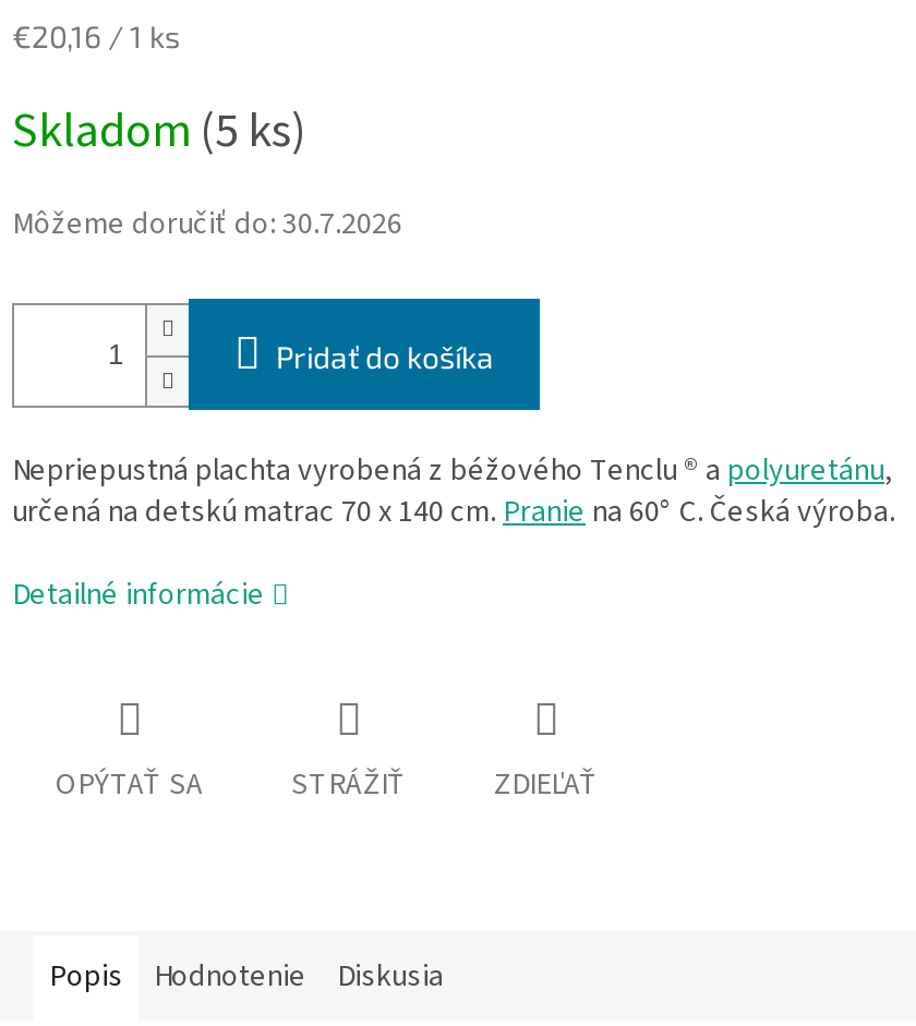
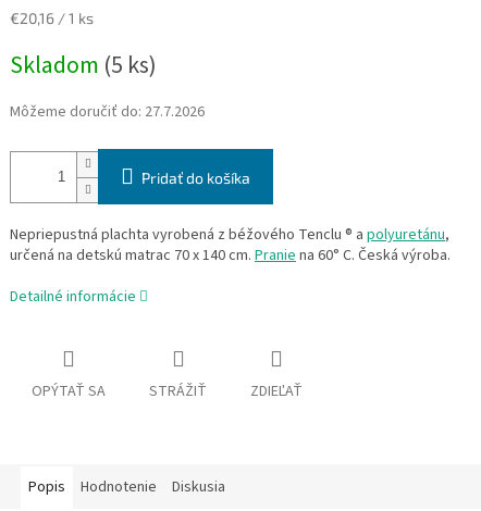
[12,204,402,247] Môžeme doručiť do: 30.7.2026 -> [10,102,205,123] Môžeme doručiť do: 27.7.2026

